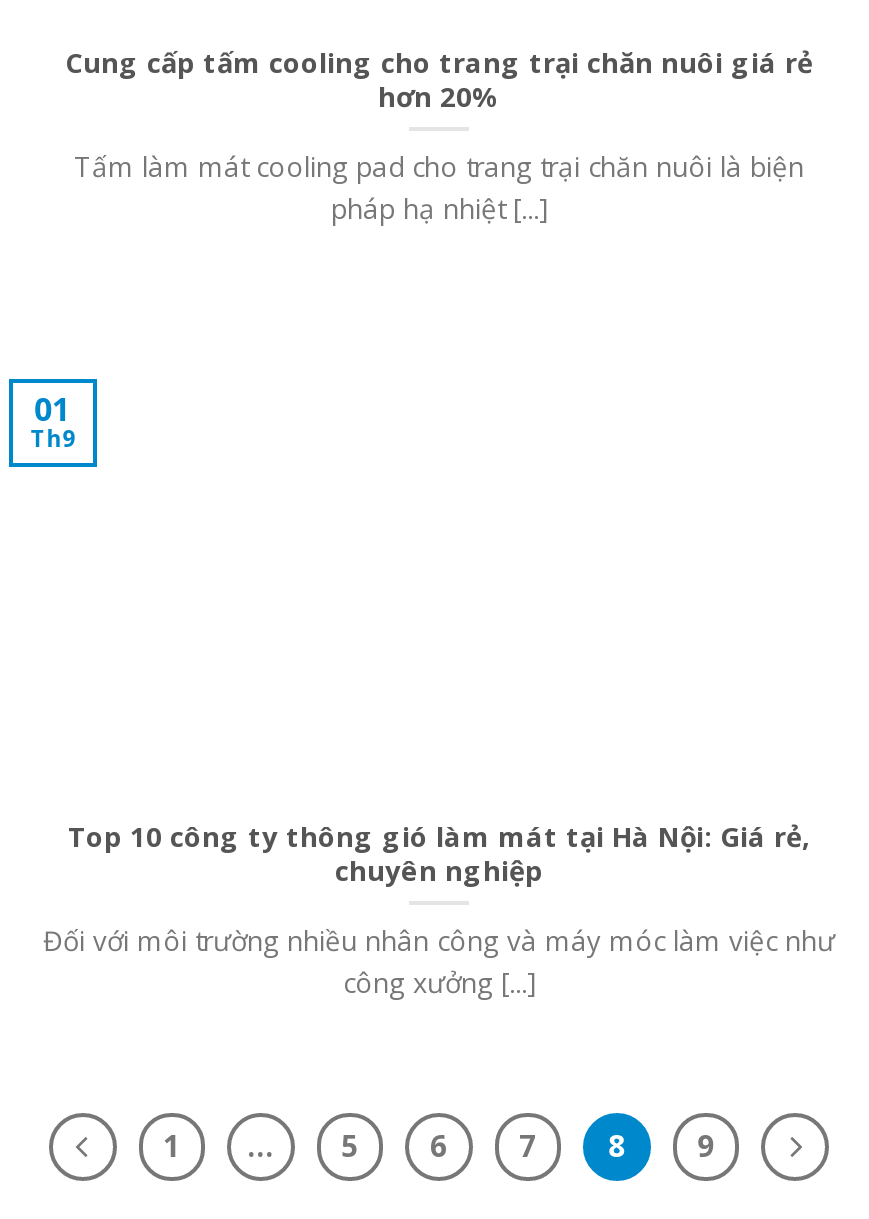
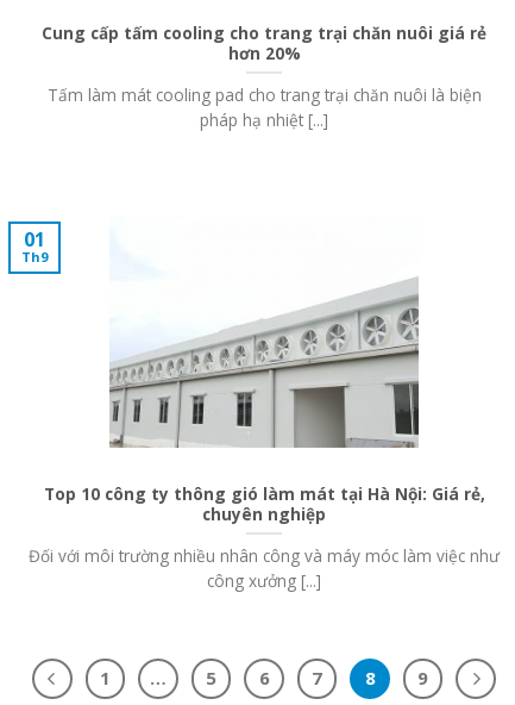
none -> [108,276,420,449] [image]

